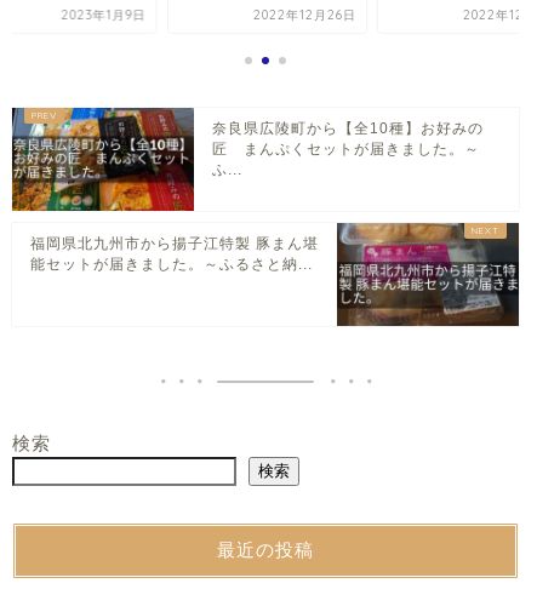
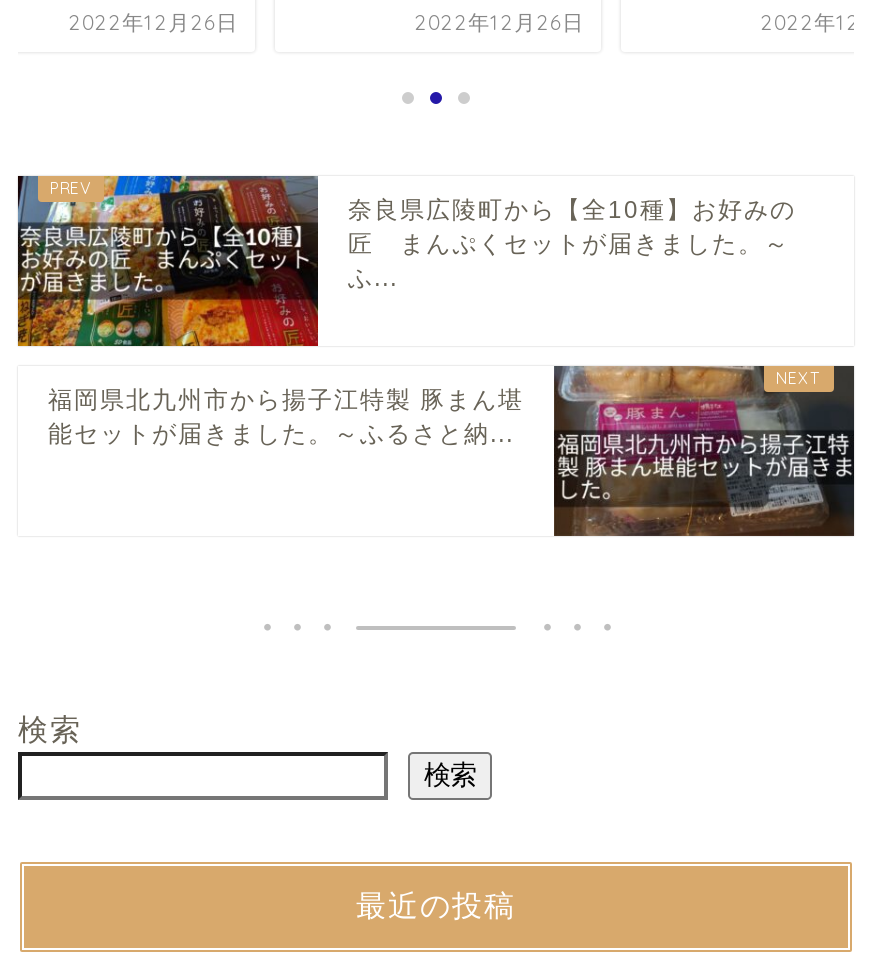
[61,7,146,23] 2023年1月9日 -> [68,9,238,35] 2022年12月26日

